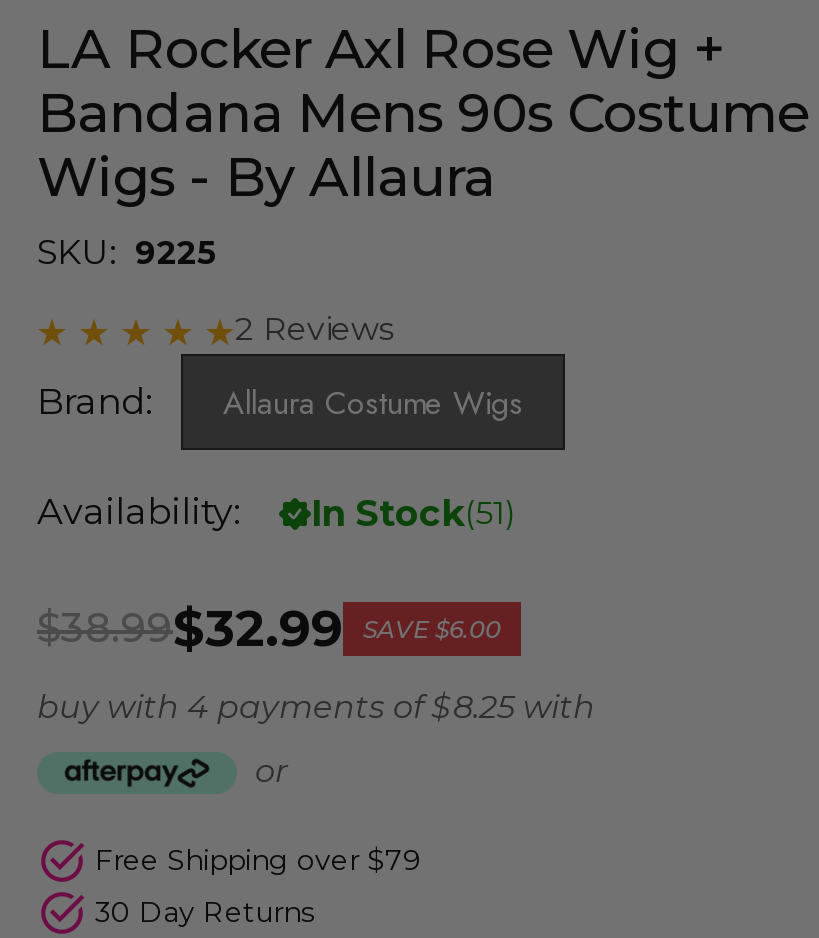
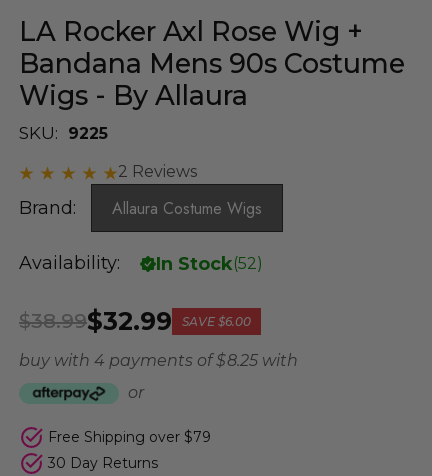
[37,490,517,535] Availability: In Stock(51) -> [19,252,263,274] Availability: In Stock(52)

